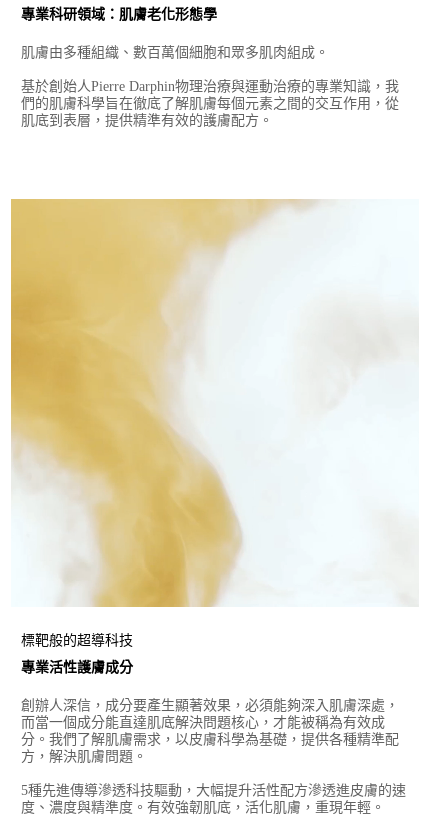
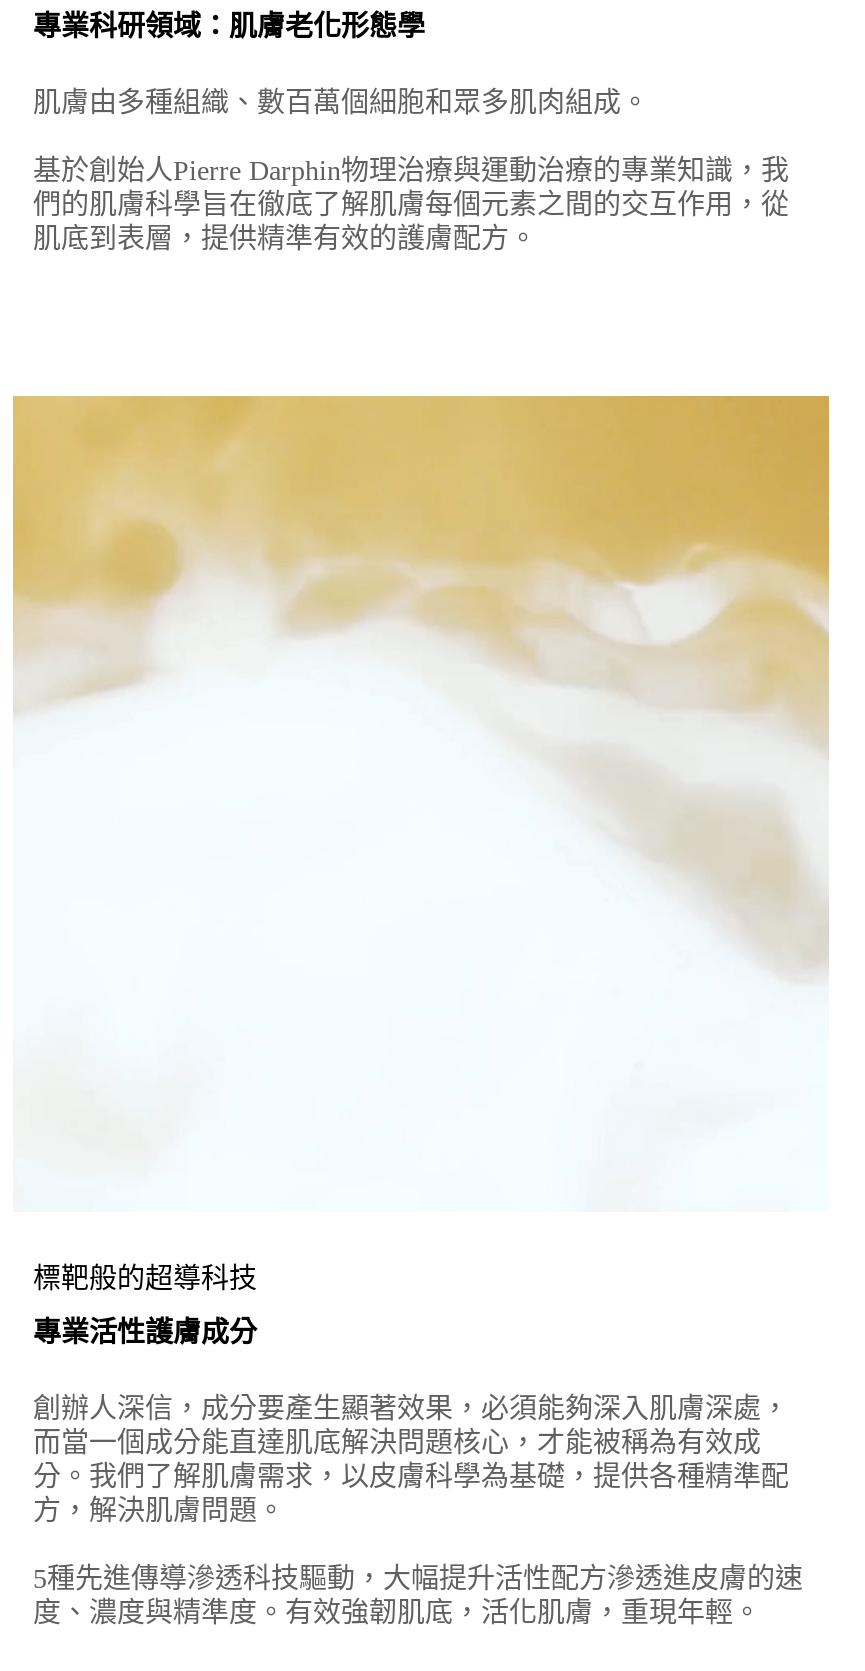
[10,199,419,608] [image] -> [13,394,831,1212] [image]

